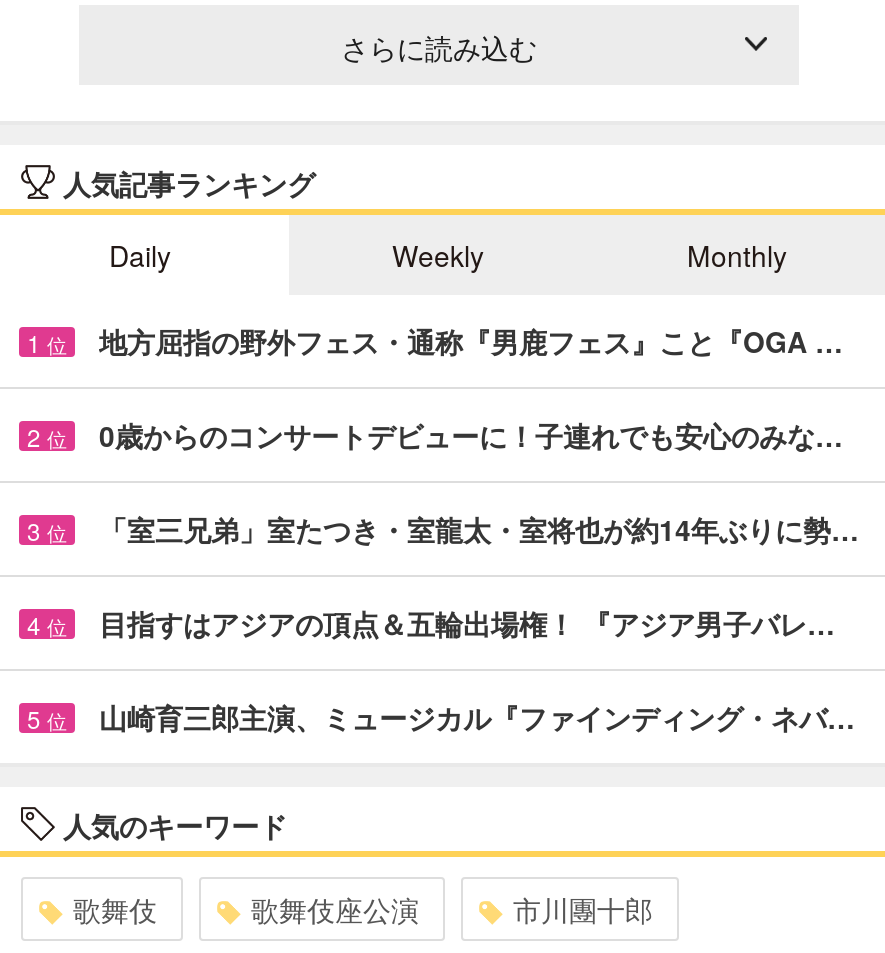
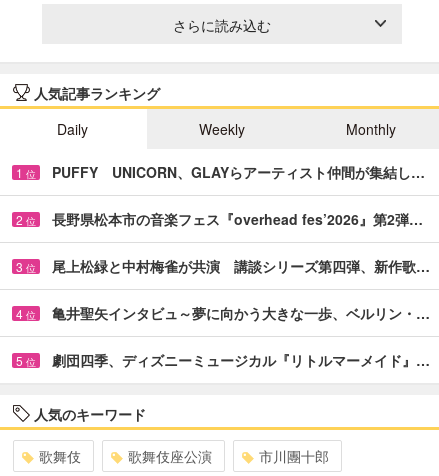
[99,321,843,361] 地方屈指の野外フェス・通称『男鹿フェス』こと『OGA … -> [52,162,425,182] PUFFY UNICORN、GLAYらアーティスト仲間が集結し…
[99,415,843,455] 0歳からのコンサートデビューに！子連れでも安心のみな… -> [52,209,423,229] 長野県松本市の音楽フェス『overhead fes’2026』第2弾…
[99,509,859,549] 「室三兄弟」室たつき・室龍太・室将也が約14年ぶりに勢… -> [52,256,430,276] 尾上松緑と中村梅雀が共演 講談シリーズ第四弾、新作歌…
[99,603,835,643] 目指すはアジアの頂点＆五輪出場権！ 『アジア男子バレ… -> [52,303,430,323] 亀井聖矢インタビュ～夢に向かう大きな一歩、ベルリン・…
[99,697,855,737] 山崎育三郎主演、ミュージカル『ファインディング・ネバ… -> [52,350,430,370] 劇団四季、ディズニーミュージカル『リトルマーメイド』…

